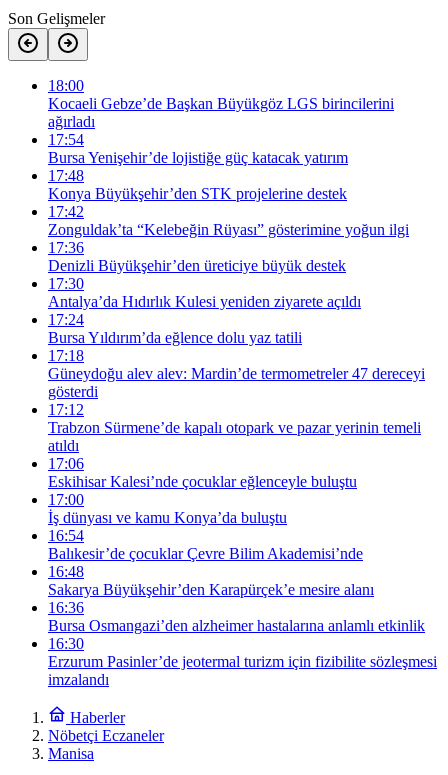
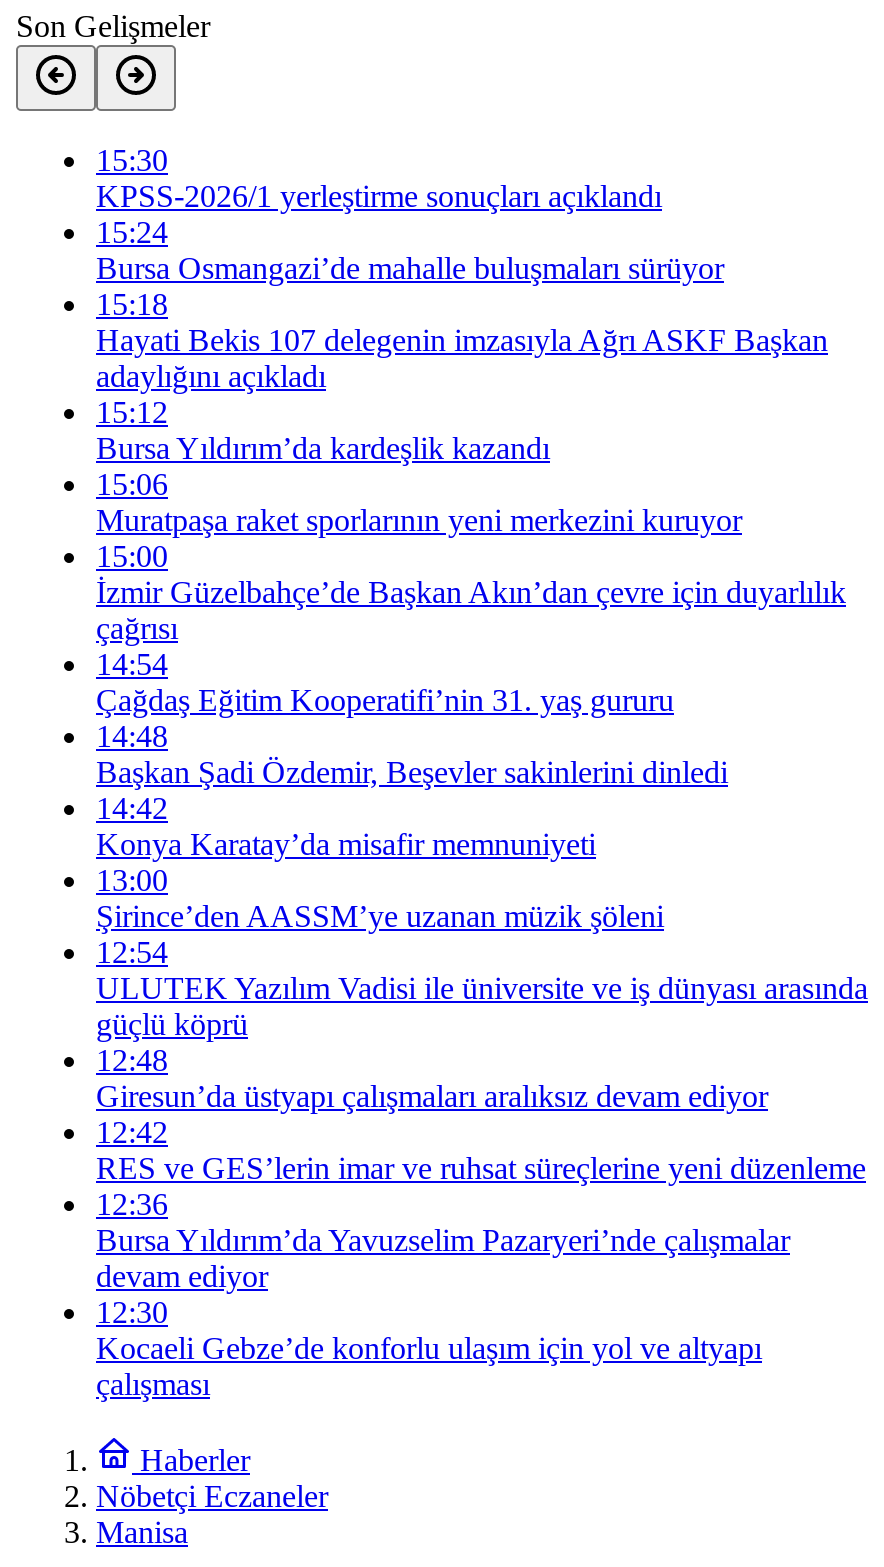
[48,77,437,688] 18:00 | Kocaeli Gebze’de Başkan Büyükgöz LGS birincilerini | ağırladı | 17:54 | Bursa Yenişehir’de lojistiğe güç katacak yatırım | 17:48 | Konya Büyükşehir’den STK projelerine destek | 17:42 | Zonguldak’ta “Kelebeğin Rüyası” gösterimine yoğun ilgi | 17:36 | Denizli Büyükşehir’den üreticiye büyük destek | 17:30 | Antalya’da Hıdırlık Kulesi yeniden ziyarete açıldı | 17:24 | Bursa Yıldırım’da eğlence dolu yaz tatili | 17:18 | Güneydoğu alev alev: Mardin’de termometreler 47 dereceyi | gösterdi | 17:12 | Trabzon Sürmene’de kapalı otopark ve pazar yerinin temeli | atıldı | 17:06 | Eskihisar Kalesi’nde çocuklar eğlenceyle buluştu | 17:00 | İş dünyası ve kamu Konya’da buluştu | 16:54 | Balıkesir’de çocuklar Çevre Bilim Akademisi’nde | 16:48 | Sakarya Büyükşehir’den Karapürçek’e mesire alanı | 16:36 | Bursa Osmangazi’den alzheimer hastalarına anlamlı etkinlik | 16:30 | Erzurum Pasinler’de jeotermal turizm için fizibilite sözleşmesi | imzalandı -> [96,143,868,1401] 15:30 | KPSS-2026/1 yerleştirme sonuçları açıklandı | 15:24 | Bursa Osmangazi’de mahalle buluşmaları sürüyor | 15:18 | Hayati Bekis 107 delegenin imzasıyla Ağrı ASKF Başkan | adaylığını açıkladı | 15:12 | Bursa Yıldırım’da kardeşlik kazandı | 15:06 | Muratpaşa raket sporlarının yeni merkezini kuruyor | 15:00 | İzmir Güzelbahçe’de Başkan Akın’dan çevre için duyarlılık | çağrısı | 14:54 | Çağdaş Eğitim Kooperatifi’nin 31. yaş gururu | 14:48 | Başkan Şadi Özdemir, Beşevler sakinlerini dinledi | 14:42 | Konya Karatay’da misafir memnuniyeti | 13:00 | Şirince’den AASSM’ye uzanan müzik şöleni | 12:54 | ULUTEK Yazılım Vadisi ile üniversite ve iş dünyası arasında | güçlü köprü | 12:48 | Giresun’da üstyapı çalışmaları aralıksız devam ediyor | 12:42 | RES ve GES’lerin imar ve ruhsat süreçlerine yeni düzenleme | 12:36 | Bursa Yıldırım’da Yavuzselim Pazaryeri’nde çalışmalar | devam ediyor | 12:30 | Kocaeli Gebze’de konforlu ulaşım için yol ve altyapı | çalışması

